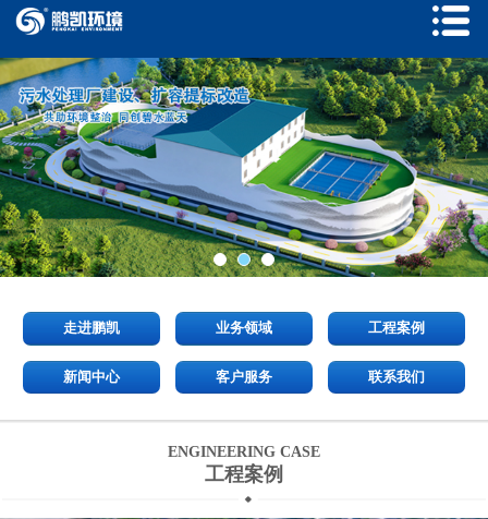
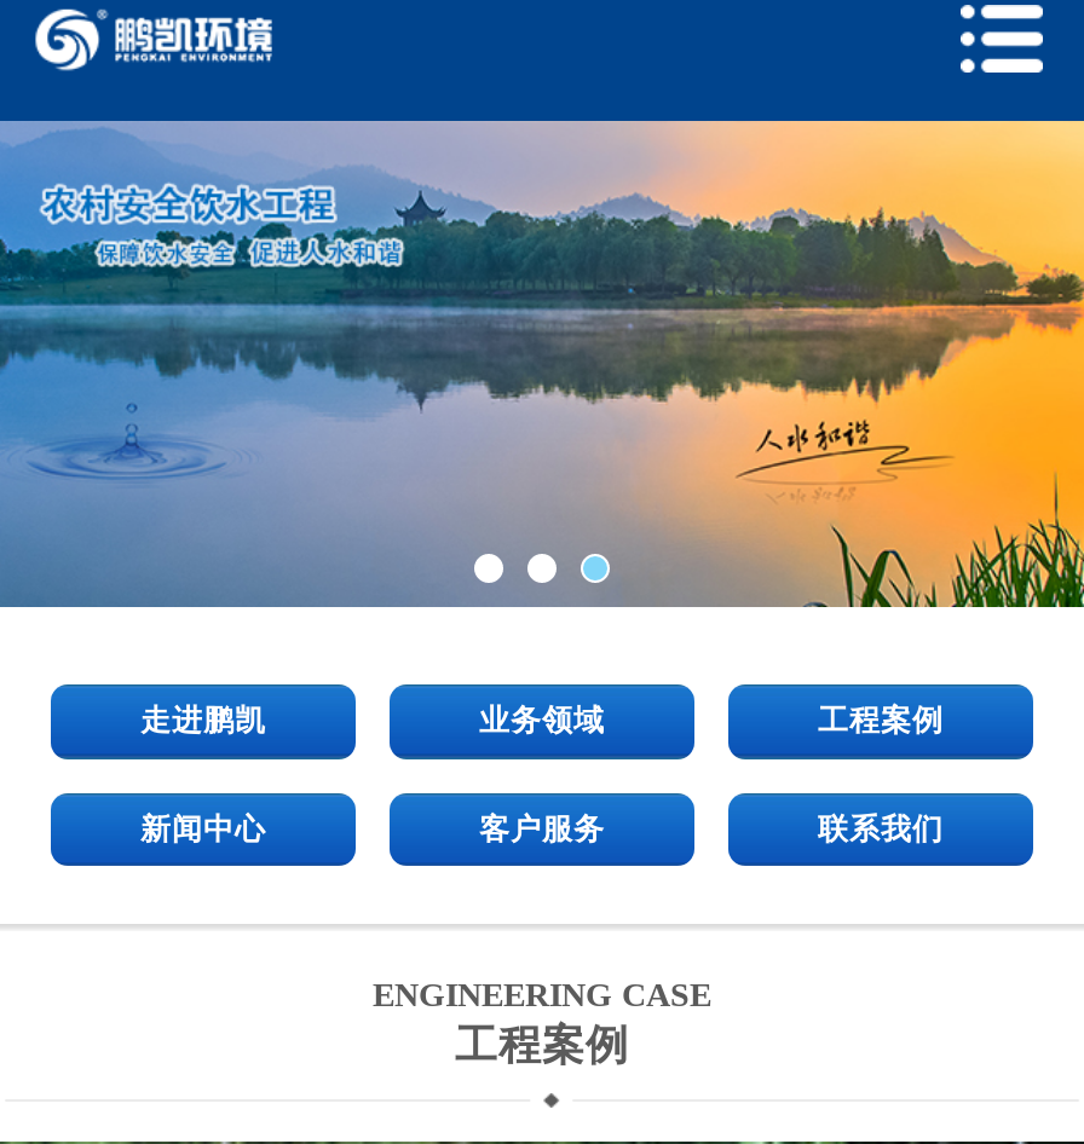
[3,57,485,278] [image] -> [7,119,1077,609] [image]

